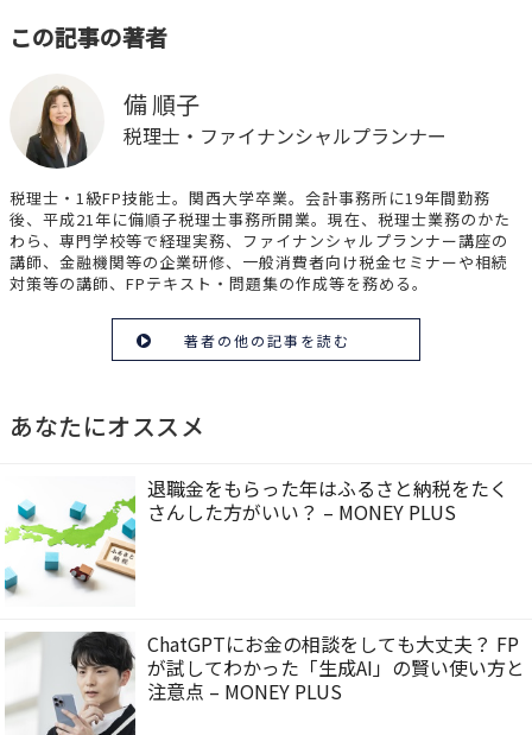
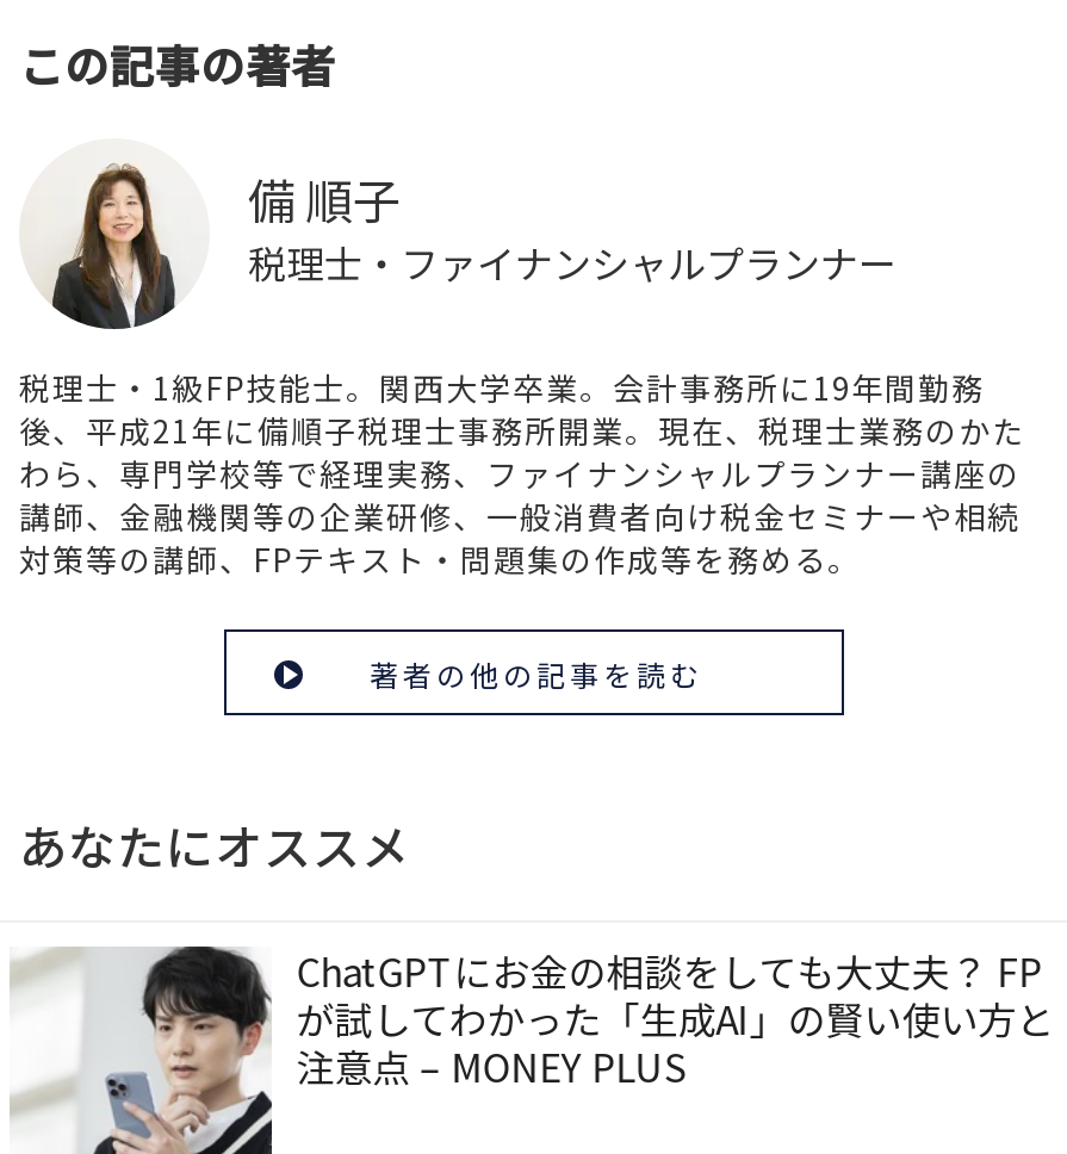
[4,474,508,596] [image] | 退職金をもらった年はふるさと納税をたく | さんした方がいい？ – MONEY PLUS -> none

